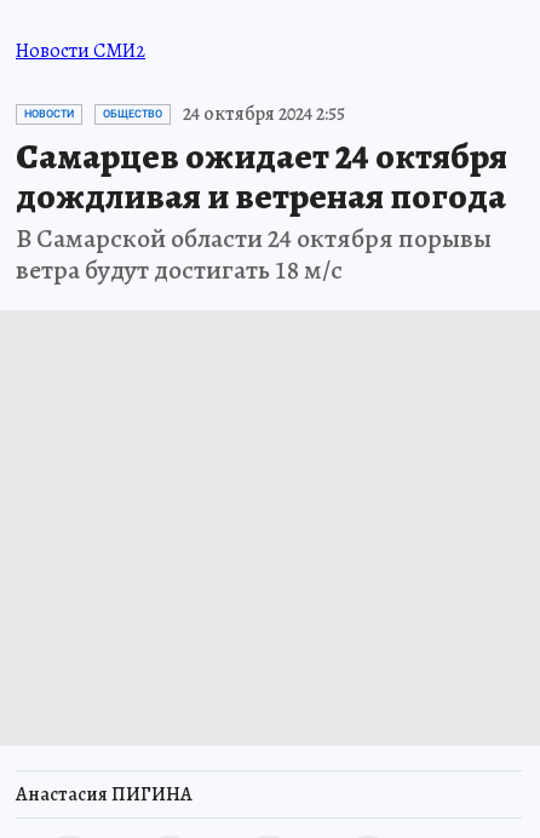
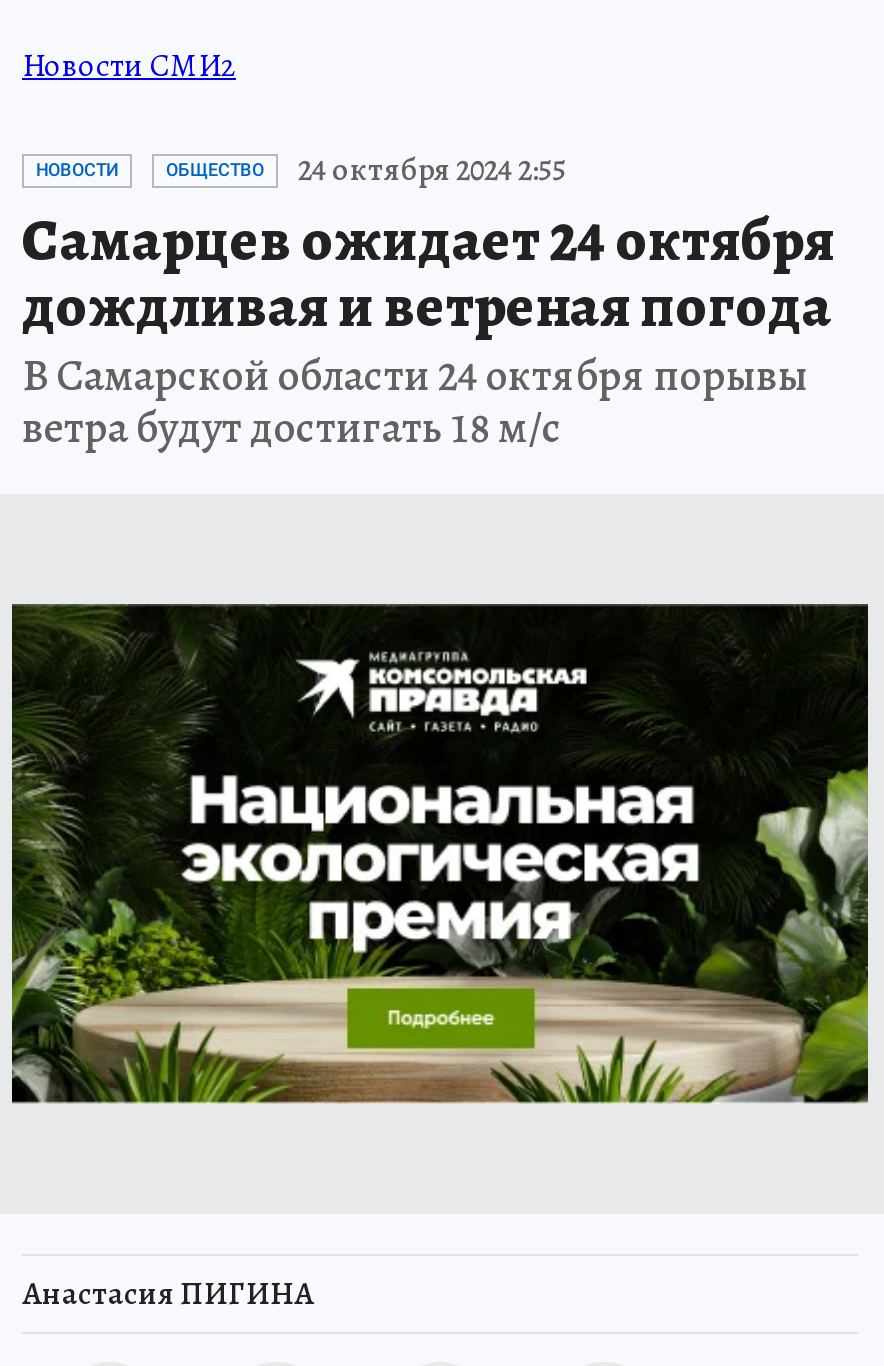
none -> [10,602,870,1106] [image]

